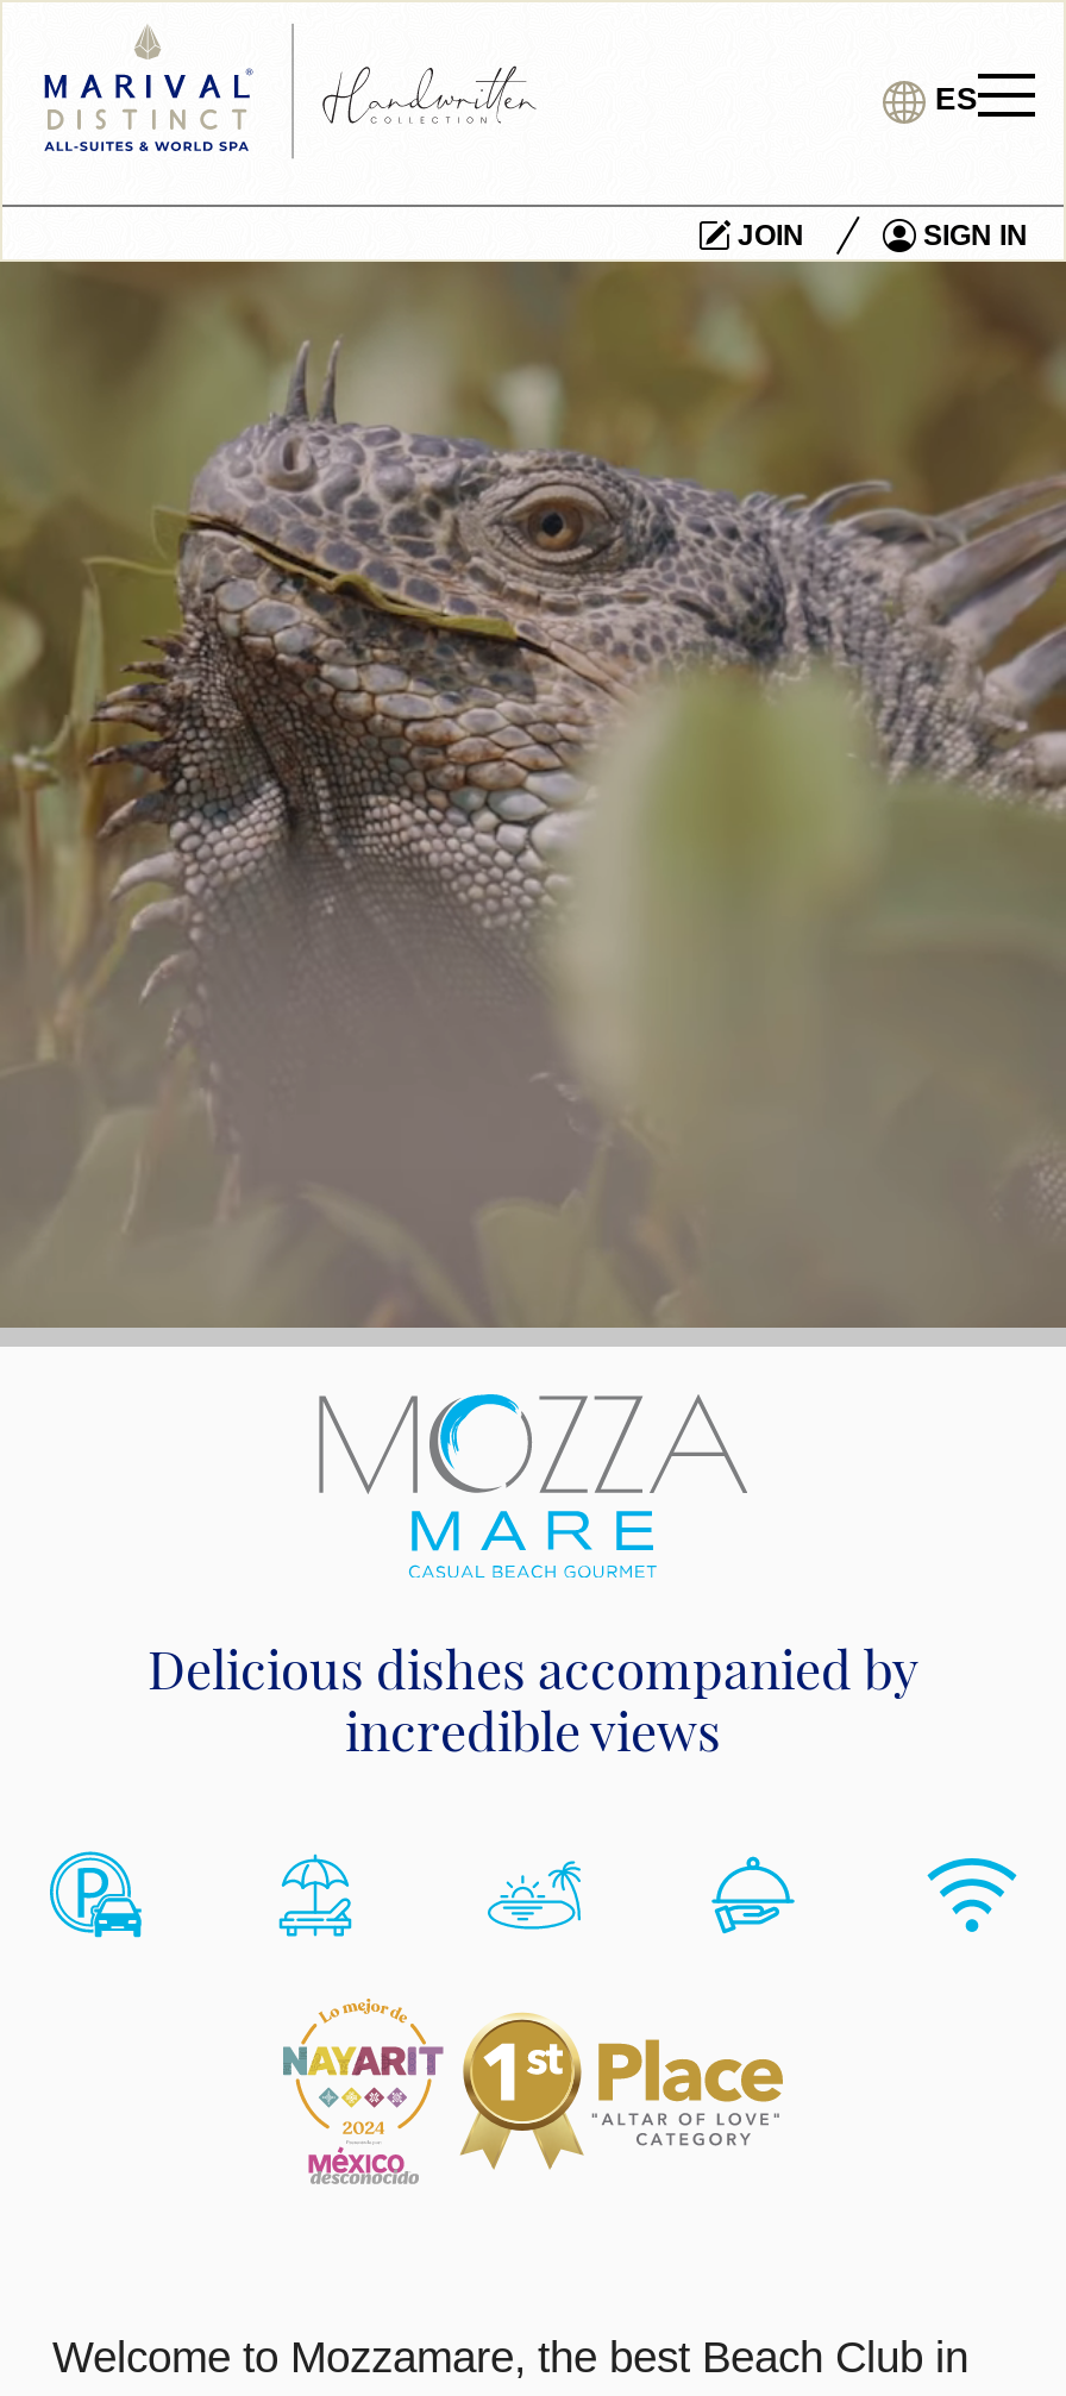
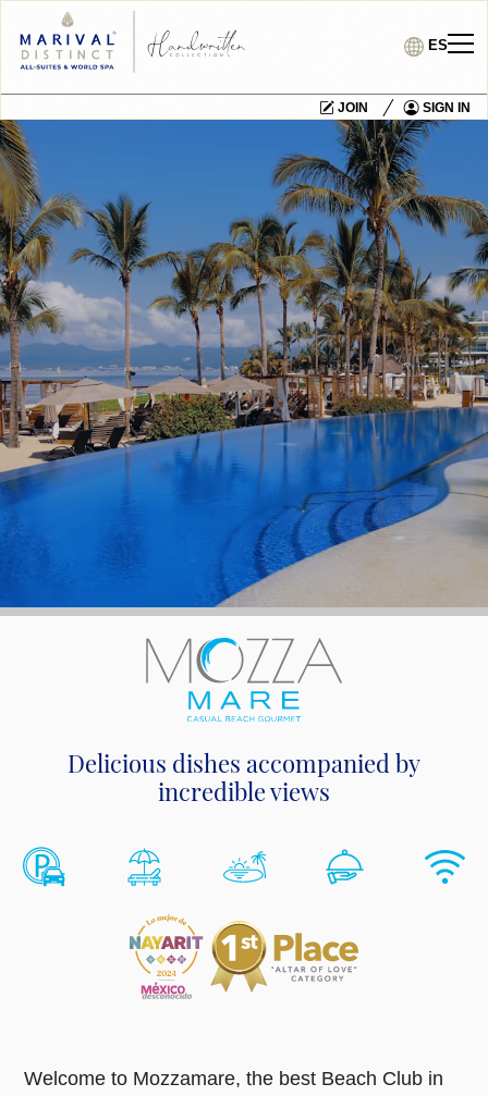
[7,259,1059,1330] [image] -> [3,119,485,608] [image]

